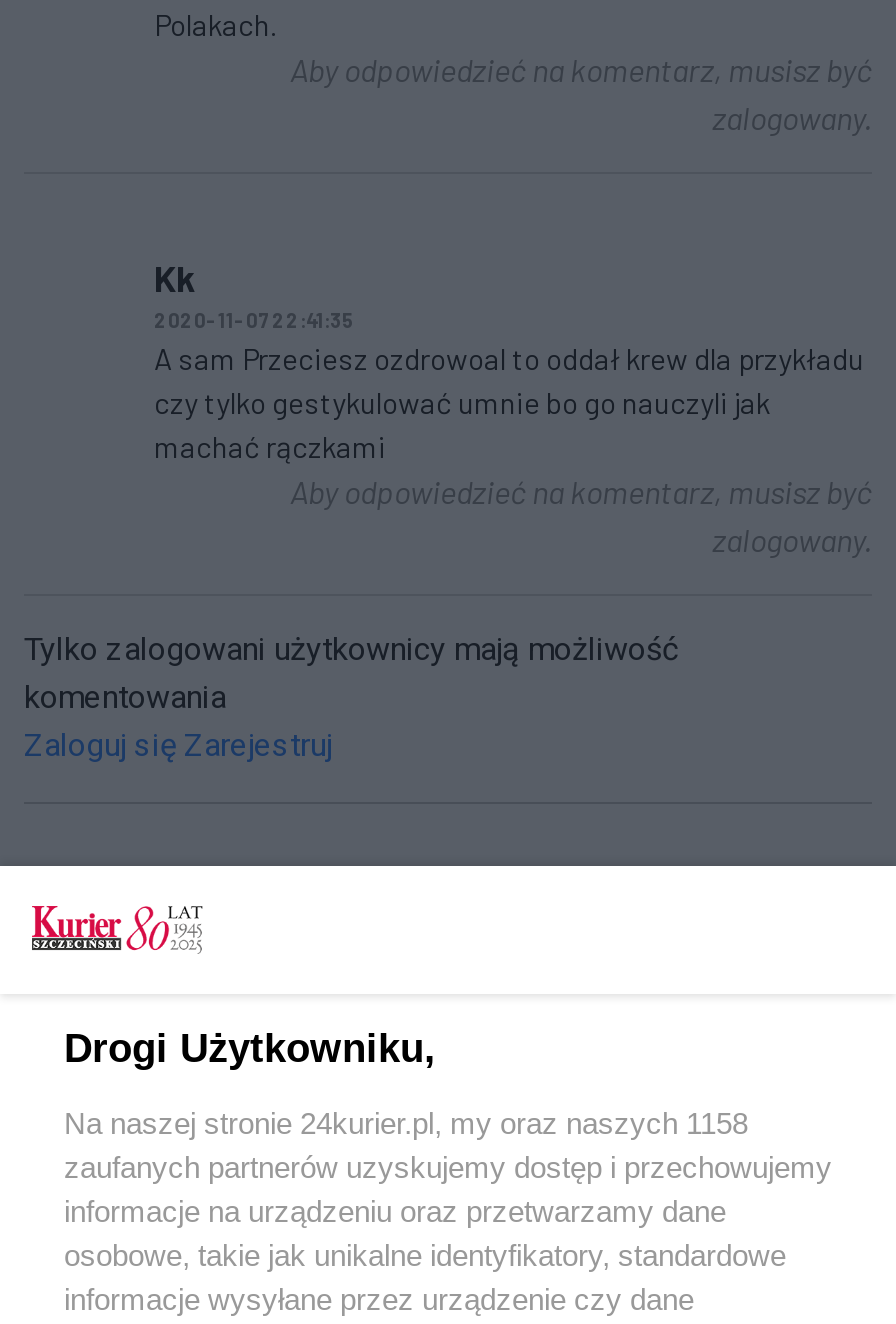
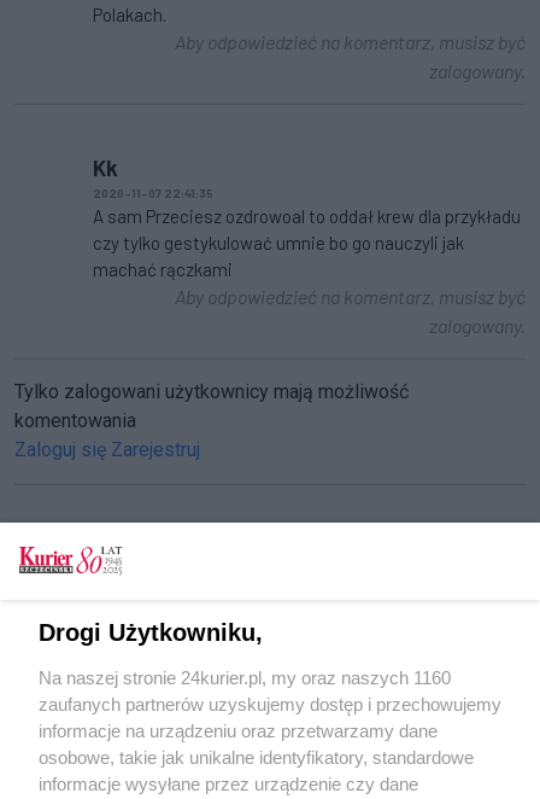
[64,1106,748,1140] Na naszej stronie 24kurier.pl, my oraz naszych 1158 -> [39,667,451,688] Na naszej stronie 24kurier.pl, my oraz naszych 1160

